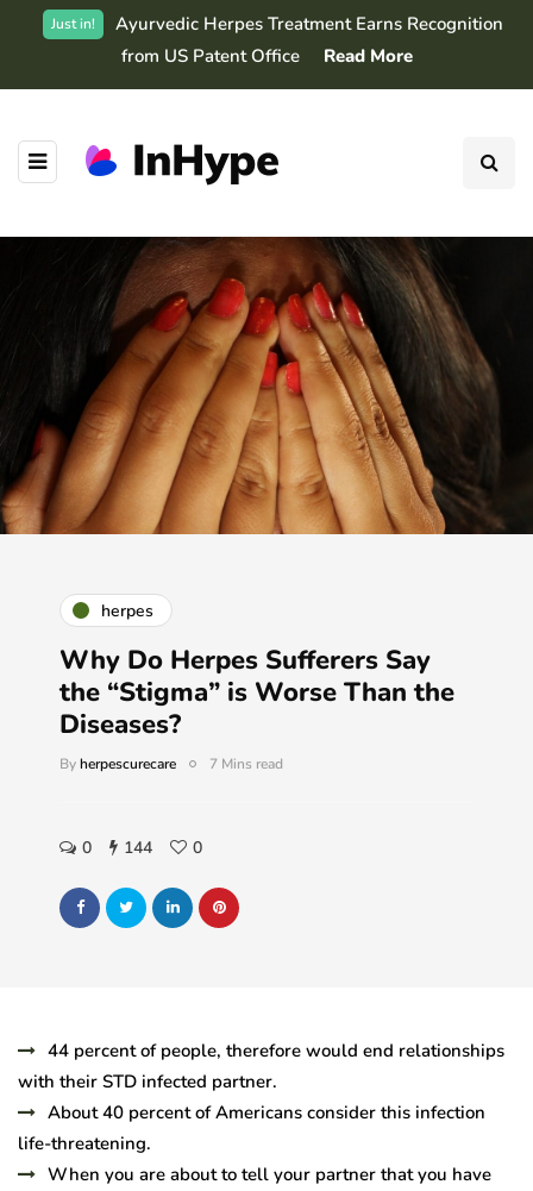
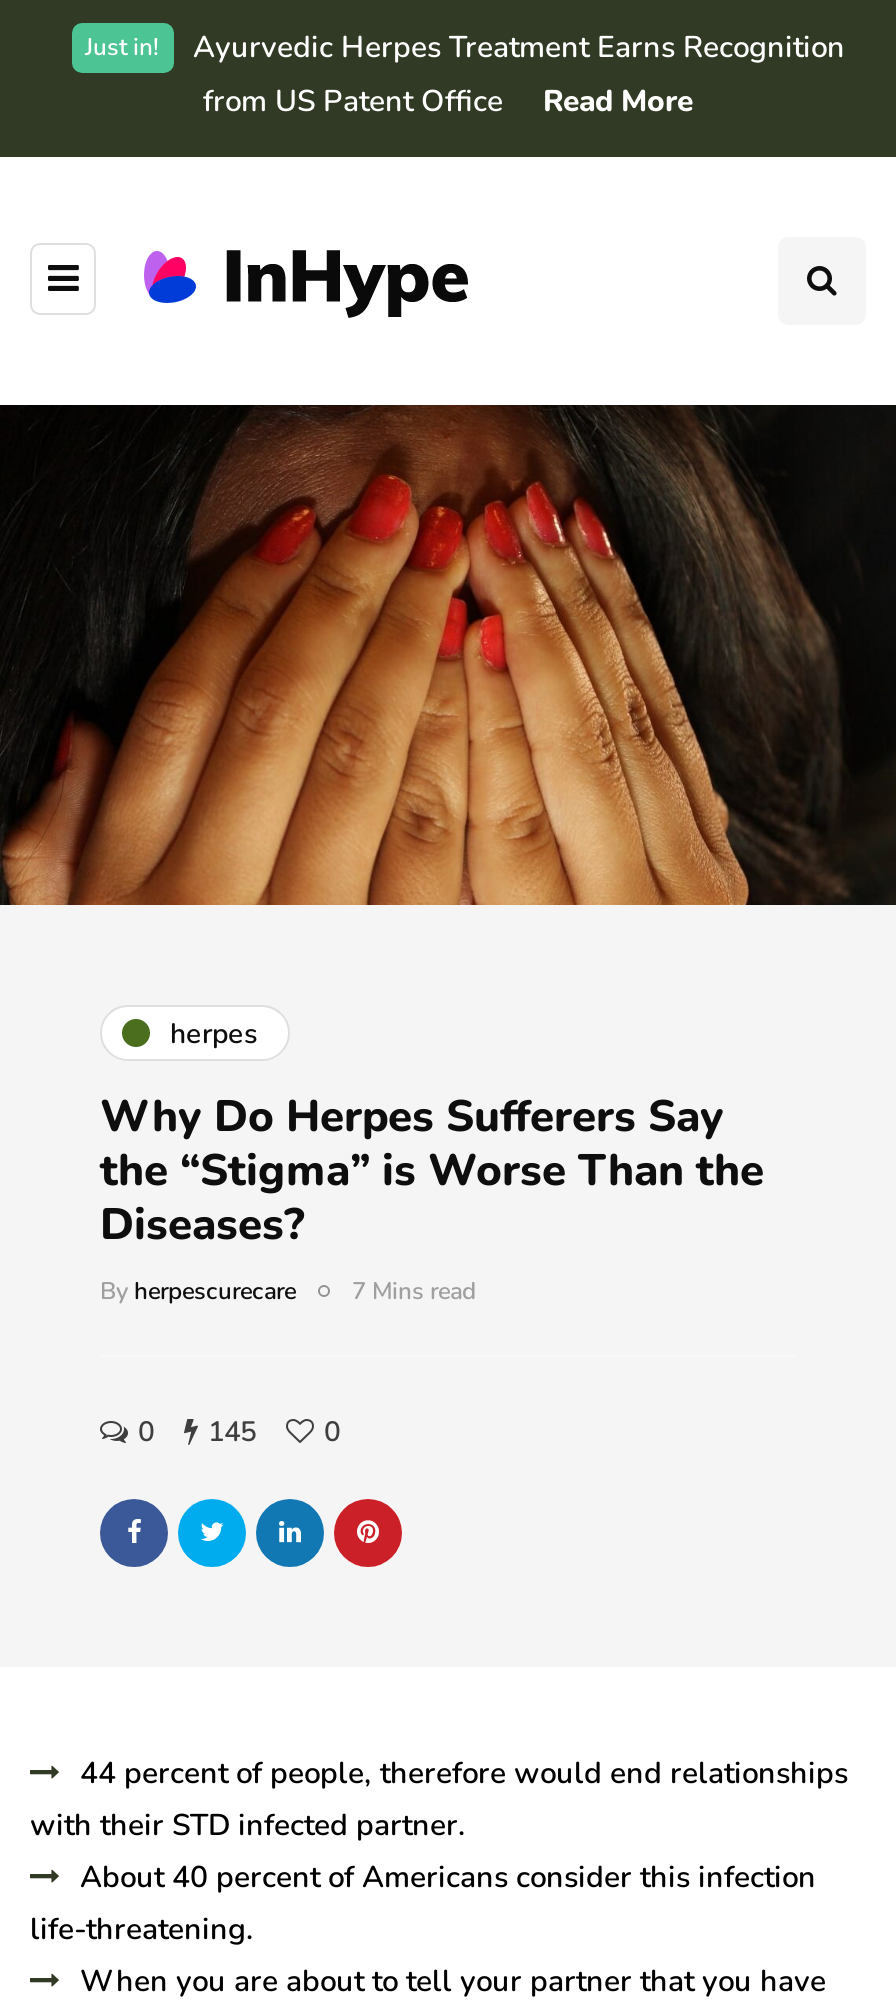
[82,836,202,859] 0 144 0 -> [138,1413,340,1451] 0 145 0

